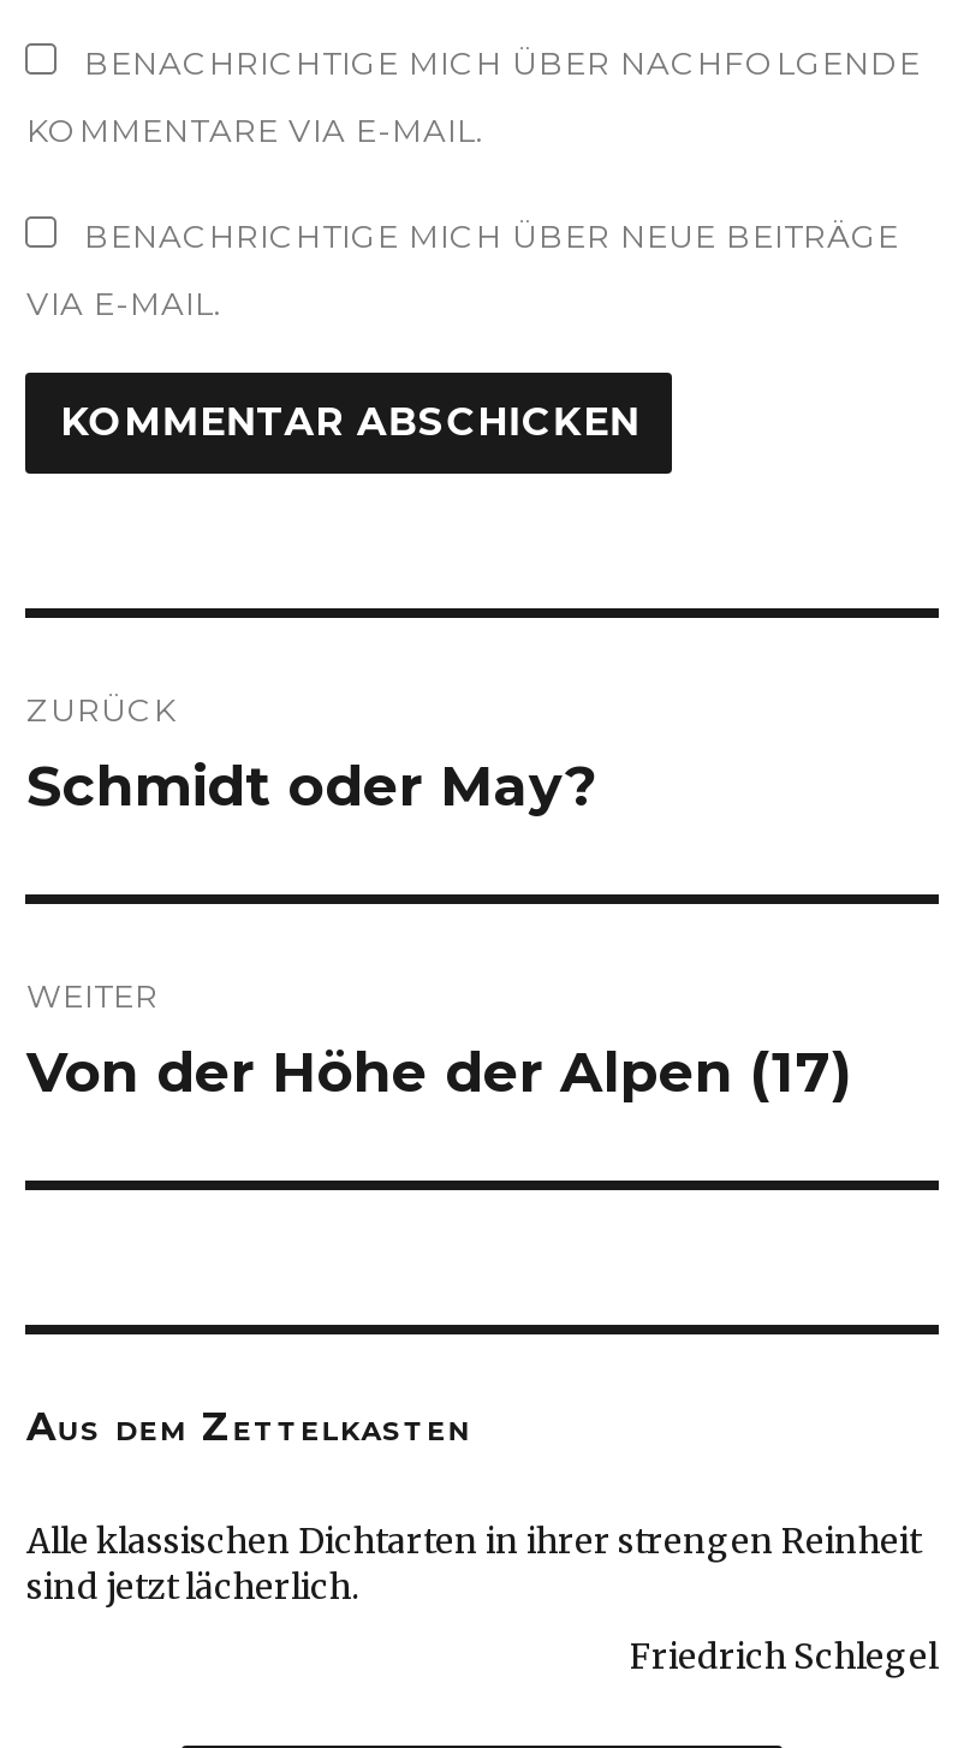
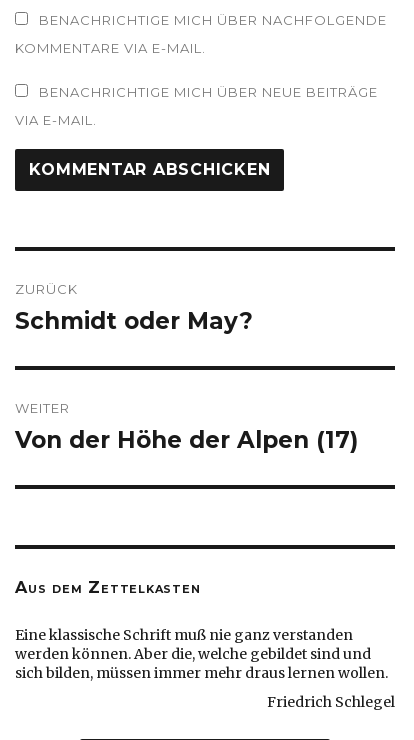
[26,1519,921,1608] Alle klassischen Dichtarten in ihrer strengen Reinheit | sind jetzt lächerlich. -> [15,626,388,682] Eine klassische Schrift muß nie ganz verstanden | werden können. Aber die, welche gebildet sind und | sich bilden, müssen immer mehr draus lernen wollen.

